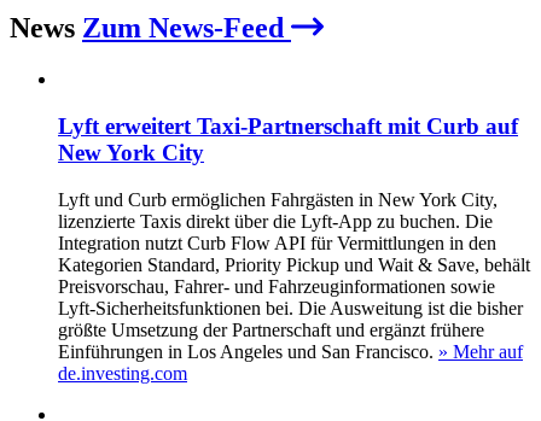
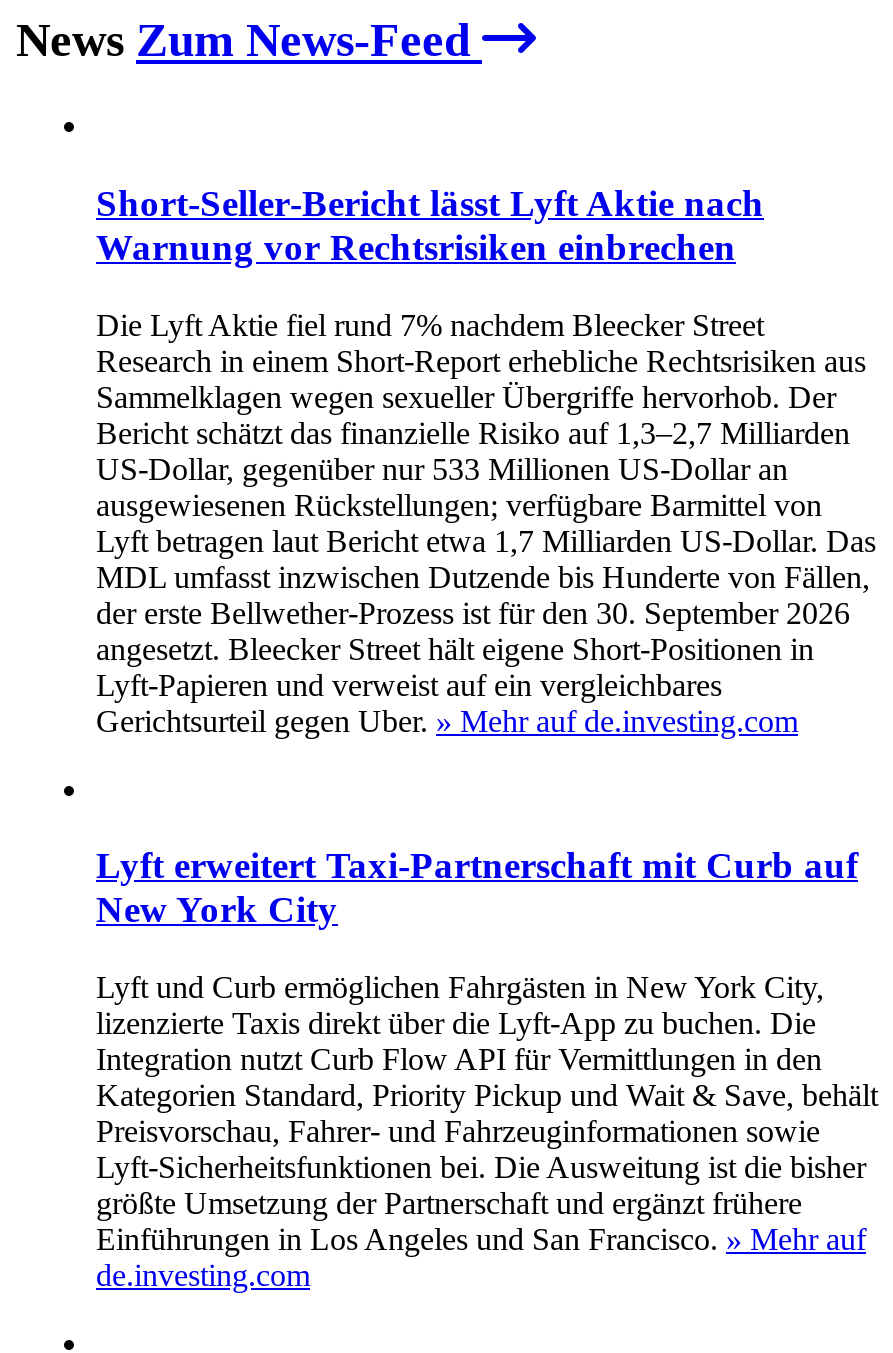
none -> [96,182,876,738] Short‑Seller‑Bericht lässt Lyft Aktie nach | Warnung vor Rechtsrisiken einbrechen | Die Lyft Aktie fiel rund 7% nachdem Bleecker Street | Research in einem Short‑Report erhebliche Rechtsrisiken aus | Sammelklagen wegen sexueller Übergriffe hervorhob. Der | Bericht schätzt das finanzielle Risiko auf 1,3–2,7 Milliarden | US‑Dollar, gegenüber nur 533 Millionen US‑Dollar an | ausgewiesenen Rückstellungen; verfügbare Barmittel von | Lyft betragen laut Bericht etwa 1,7 Milliarden US‑Dollar. Das | MDL umfasst inzwischen Dutzende bis Hunderte von Fällen, | der erste Bellwether‑Prozess ist für den 30. September 2026 | angesetzt. Bleecker Street hält eigene Short‑Positionen in | Lyft‑Papieren und verweist auf ein vergleichbares | Gerichtsurteil gegen Uber. » Mehr auf de.investing.com

